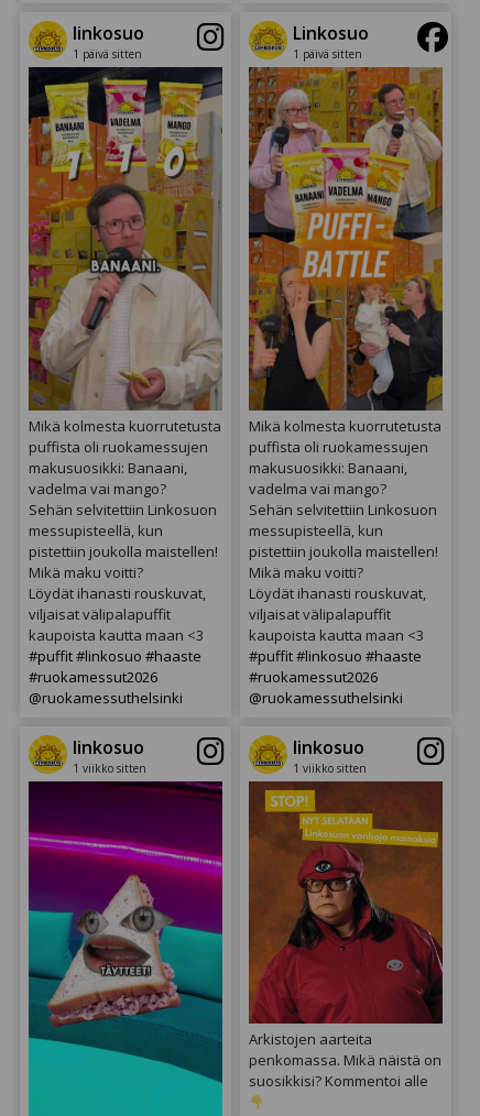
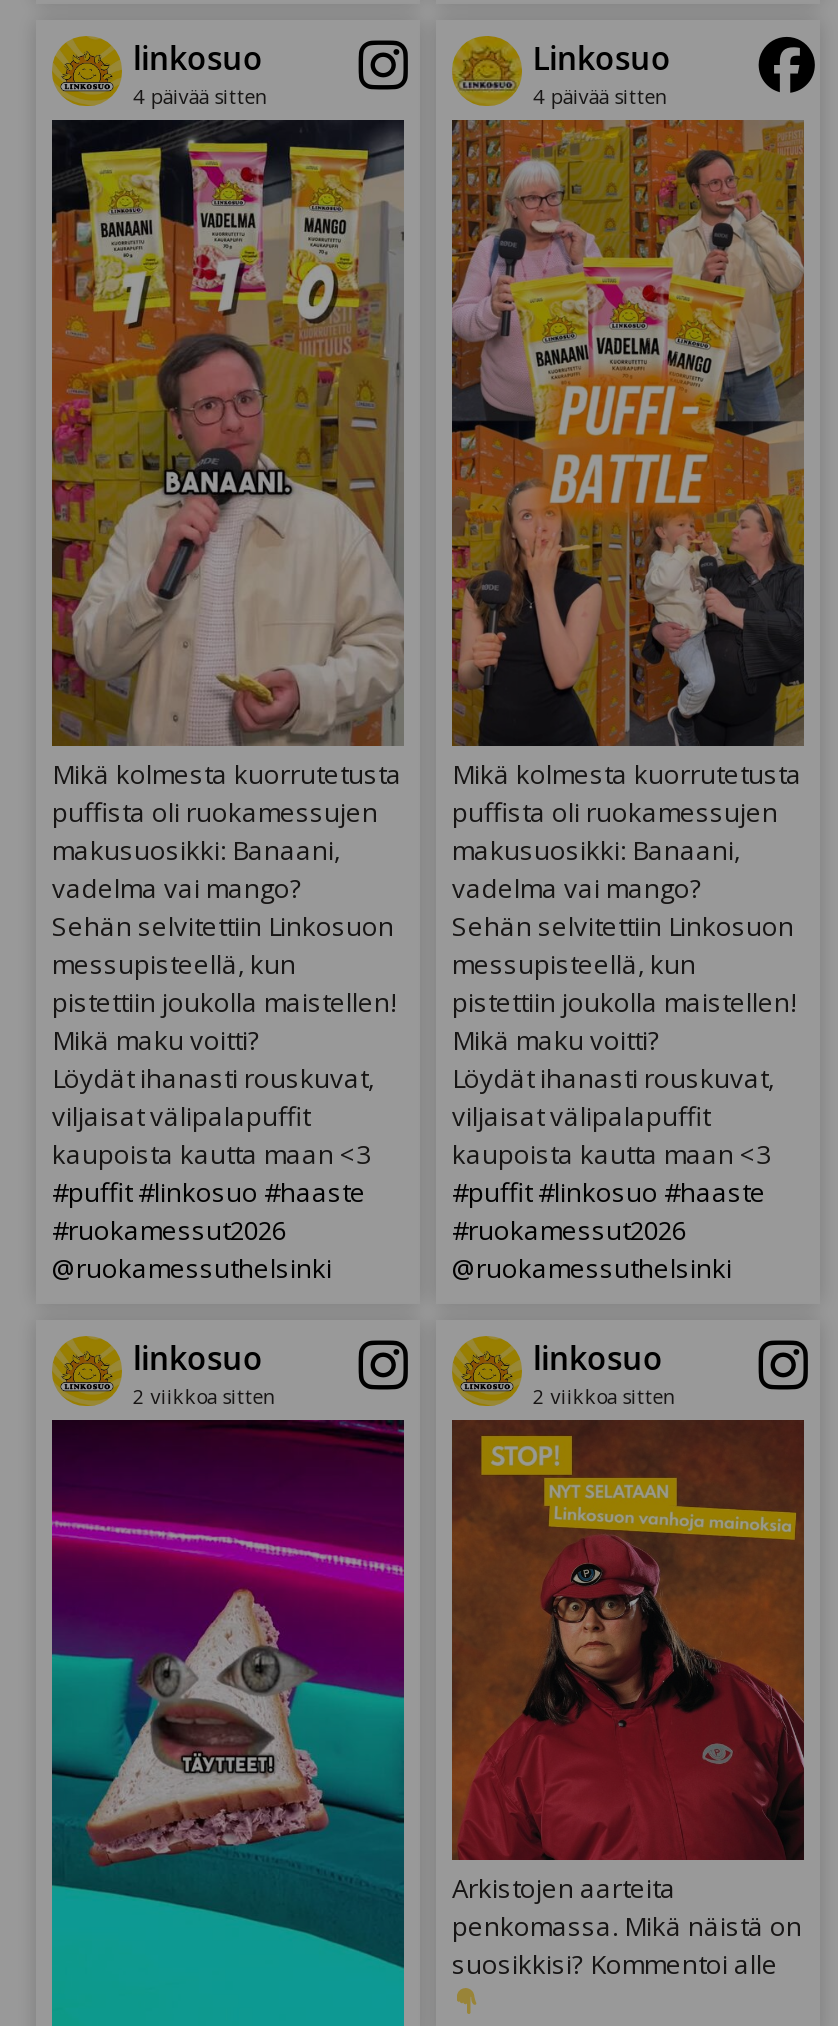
[73,46,142,61] 1 päivä sitten -> [132,82,268,110] 4 päivää sitten
[293,46,362,61] 1 päivä sitten -> [532,82,668,110] 4 päivää sitten
[73,761,147,776] 1 viikko sitten -> [132,1382,276,1410] 2 viikkoa sitten
[293,761,367,776] 1 viikko sitten -> [532,1382,676,1410] 2 viikkoa sitten

